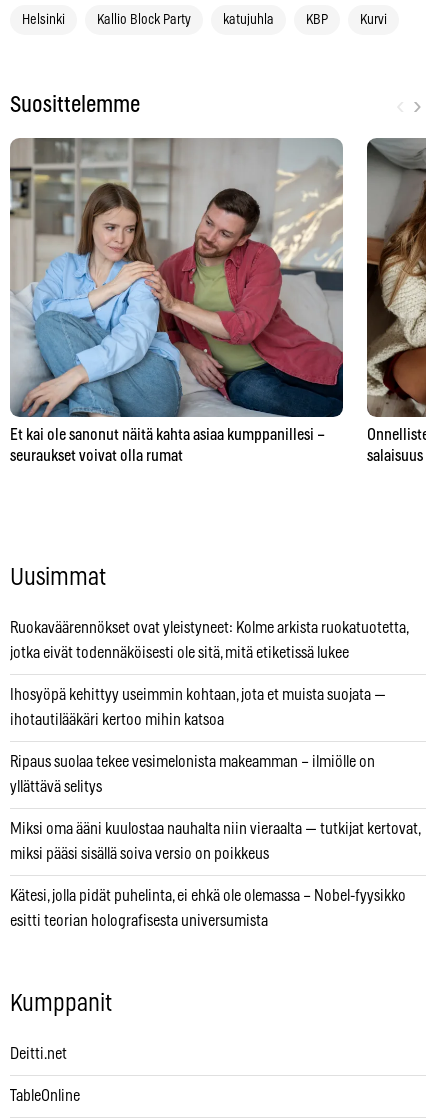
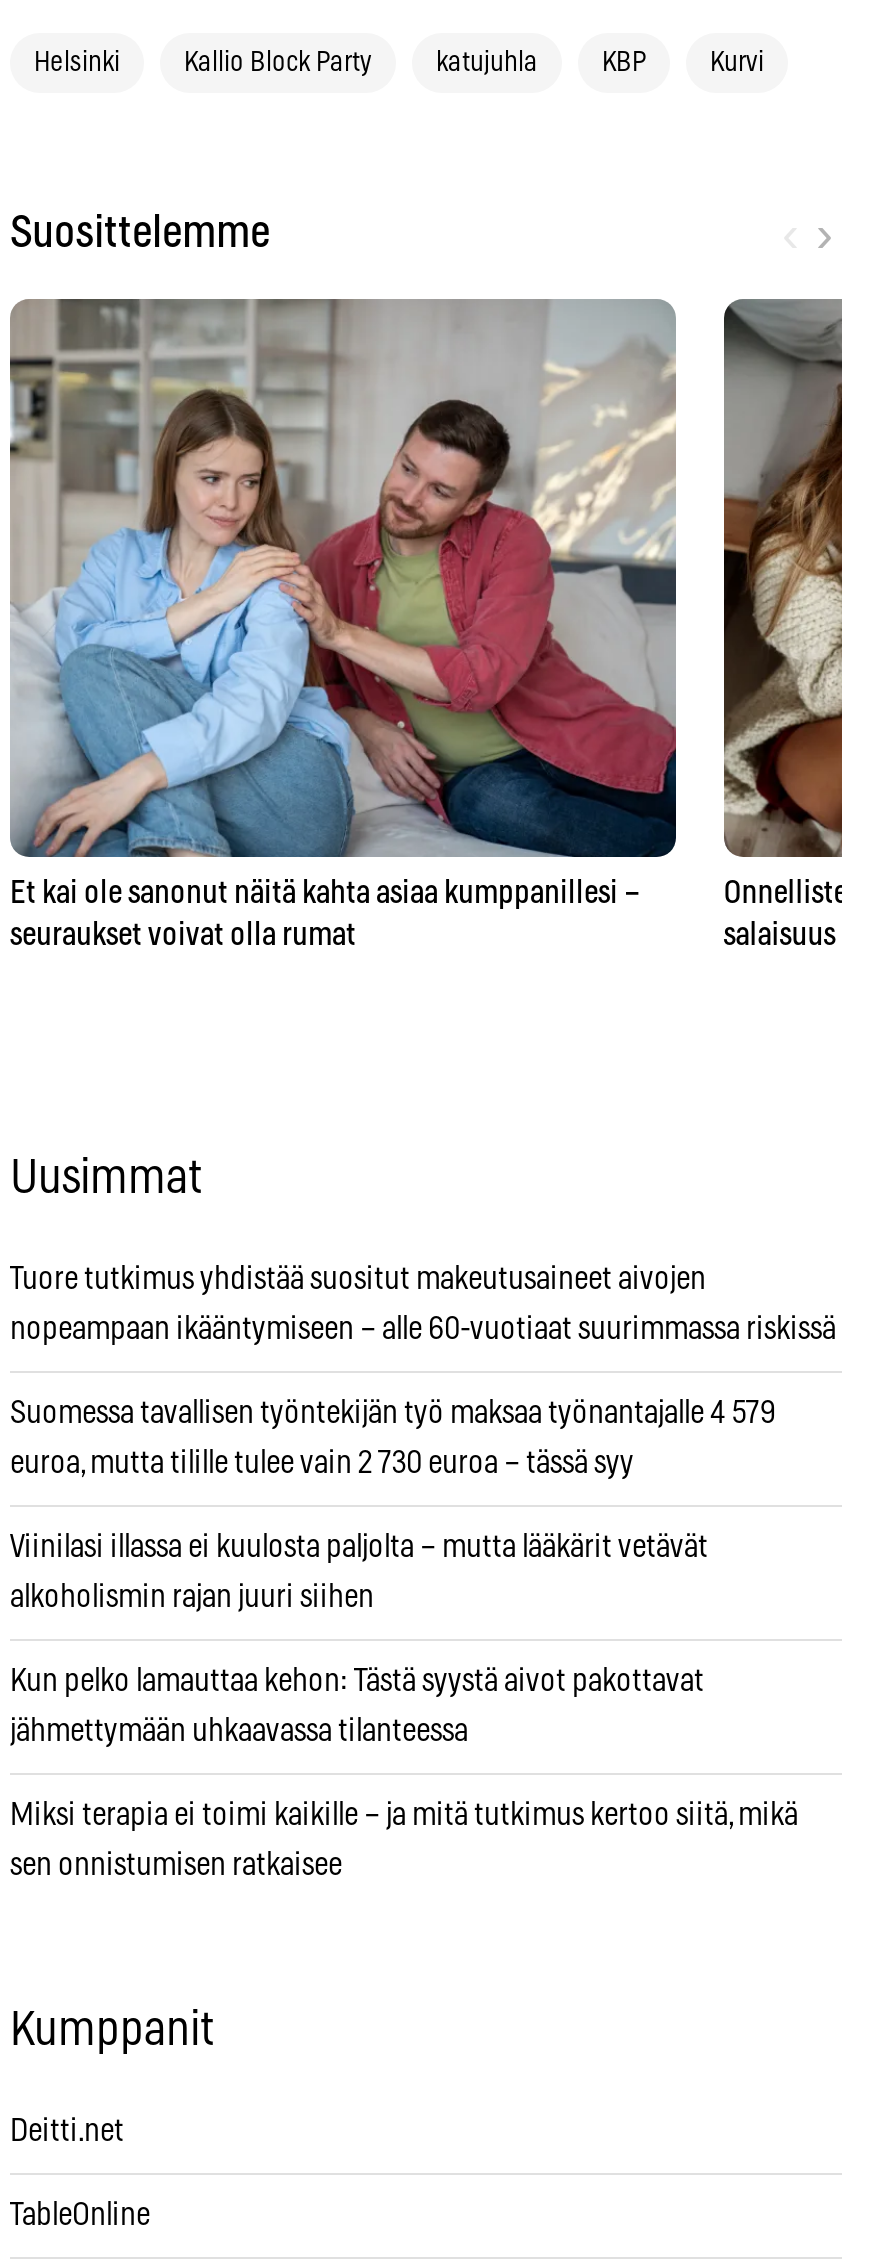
[10,620,408,636] Ruokaväärennökset ovat yleistyneet: Kolme arkista ruokatuotetta, -> [10,1264,706,1296] Tuore tutkimus yhdistää suositut makeutusaineet aivojen
[10,645,349,661] jotka eivät todennäköisesti ole sitä, mitä etiketissä lukee -> [10,1314,836,1346] nopeampaan ikääntymiseen – alle 60-vuotiaat suurimmassa riskissä
[10,687,386,703] Ihosyöpä kehittyy useimmin kohtaan, jota et muista suojata — -> [10,1398,776,1430] Suomessa tavallisen työntekijän työ maksaa työnantajalle 4 579
[10,712,224,728] ihotautilääkäri kertoo mihin katsoa -> [10,1448,634,1480] euroa, mutta tilille tulee vain 2 730 euroa – tässä syy
[10,754,375,770] Ripaus suolaa tekee vesimelonista makeamman – ilmiölle on -> [10,1532,708,1564] Viinilasi illassa ei kuulosta paljolta – mutta lääkärit vetävät
[10,779,102,795] yllättävä selitys -> [10,1582,374,1614] alkoholismin rajan juuri siihen
[10,821,420,837] Miksi oma ääni kuulostaa nauhalta niin vieraalta — tutkijat kertovat, -> [10,1666,704,1698] Kun pelko lamauttaa kehon: Tästä syystä aivot pakottavat
[10,846,269,862] miksi pääsi sisällä soiva versio on poikkeus -> [10,1716,468,1748] jähmettymään uhkaavassa tilanteessa
[10,888,406,904] Kätesi, jolla pidät puhelinta, ei ehkä ole olemassa – Nobel-fyysikko -> [10,1800,798,1832] Miksi terapia ei toimi kaikille – ja mitä tutkimus kertoo siitä, mikä
[10,913,268,929] esitti teorian holografisesta universumista -> [10,1850,342,1882] sen onnistumisen ratkaisee

